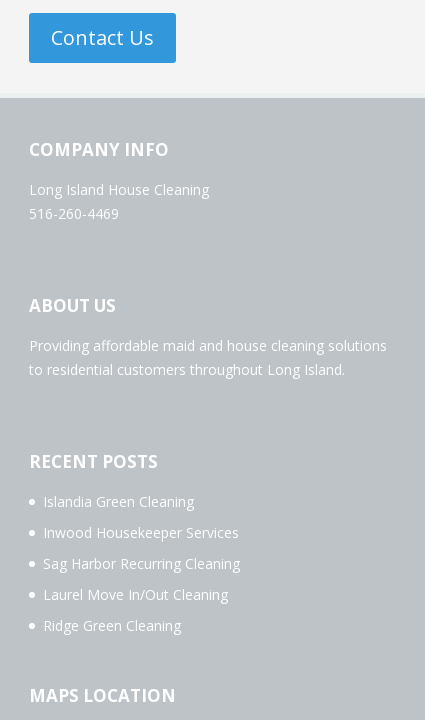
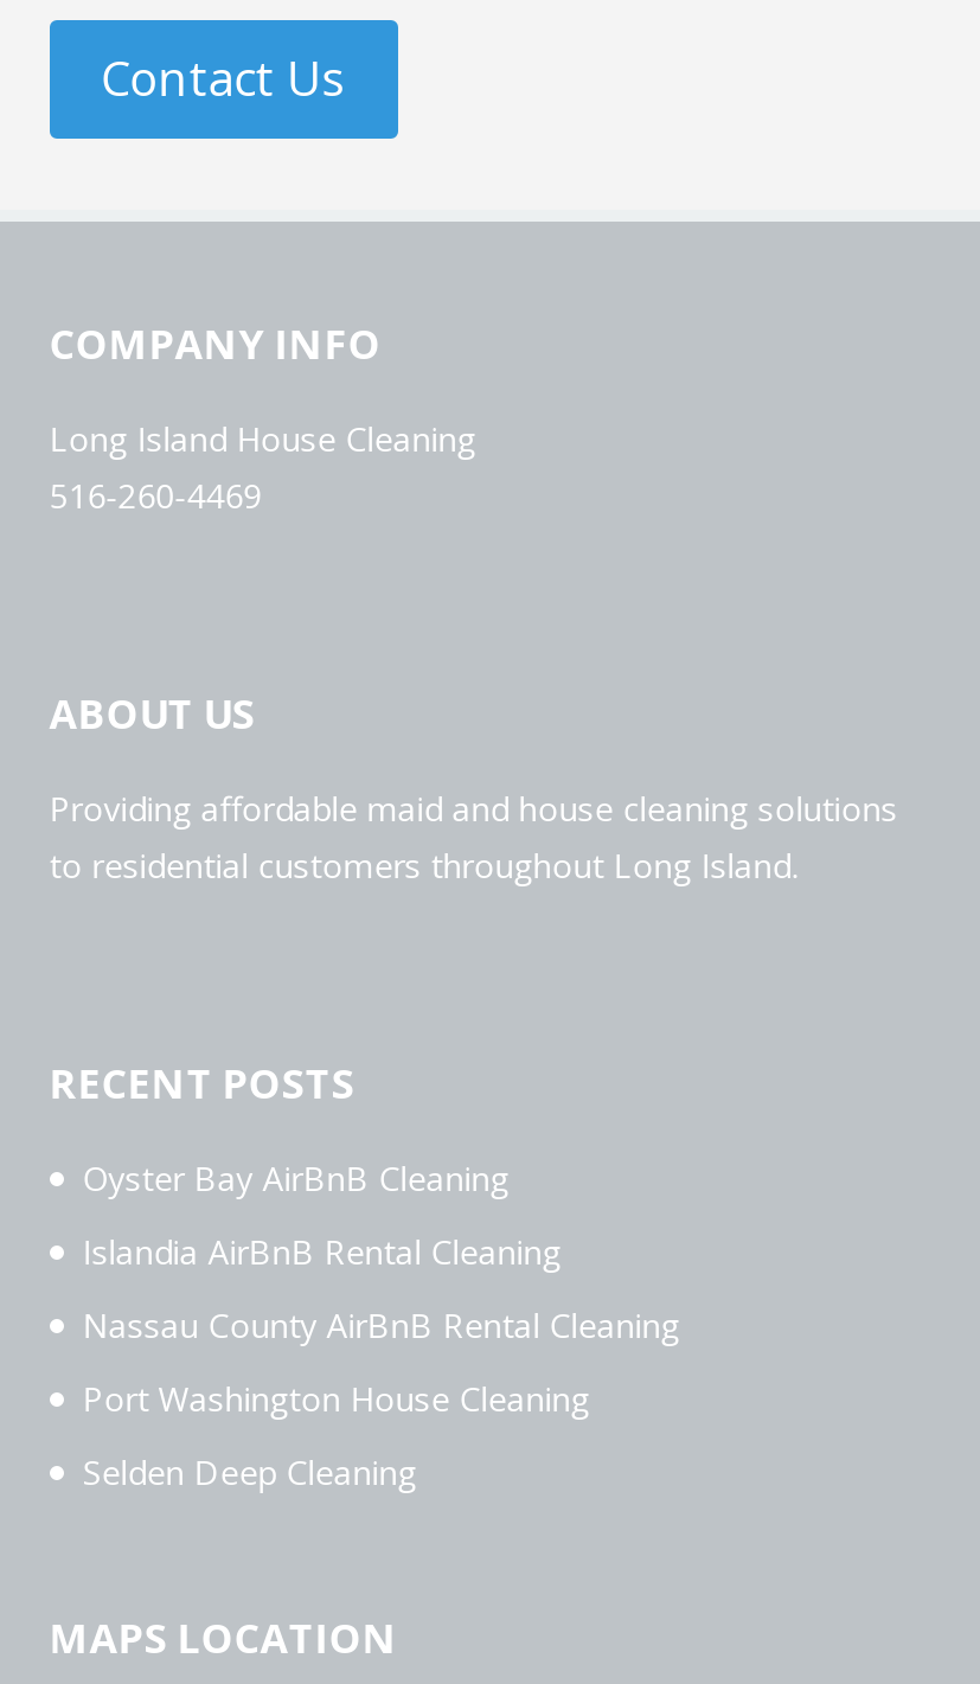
[43,492,194,511] Islandia Green Cleaning -> [82,1156,509,1201] Oyster Bay AirBnB Cleaning
[43,523,239,542] Inwood Housekeeper Services -> [82,1230,561,1275] Islandia AirBnB Rental Cleaning
[43,554,240,573] Sag Harbor Recurring Cleaning -> [82,1303,680,1348] Nassau County AirBnB Rental Cleaning
[43,585,228,604] Laurel Move In/Out Cleaning -> [82,1377,590,1422] Port Washington House Cleaning
[43,616,181,635] Ridge Green Cleaning -> [82,1450,417,1495] Selden Deep Cleaning

